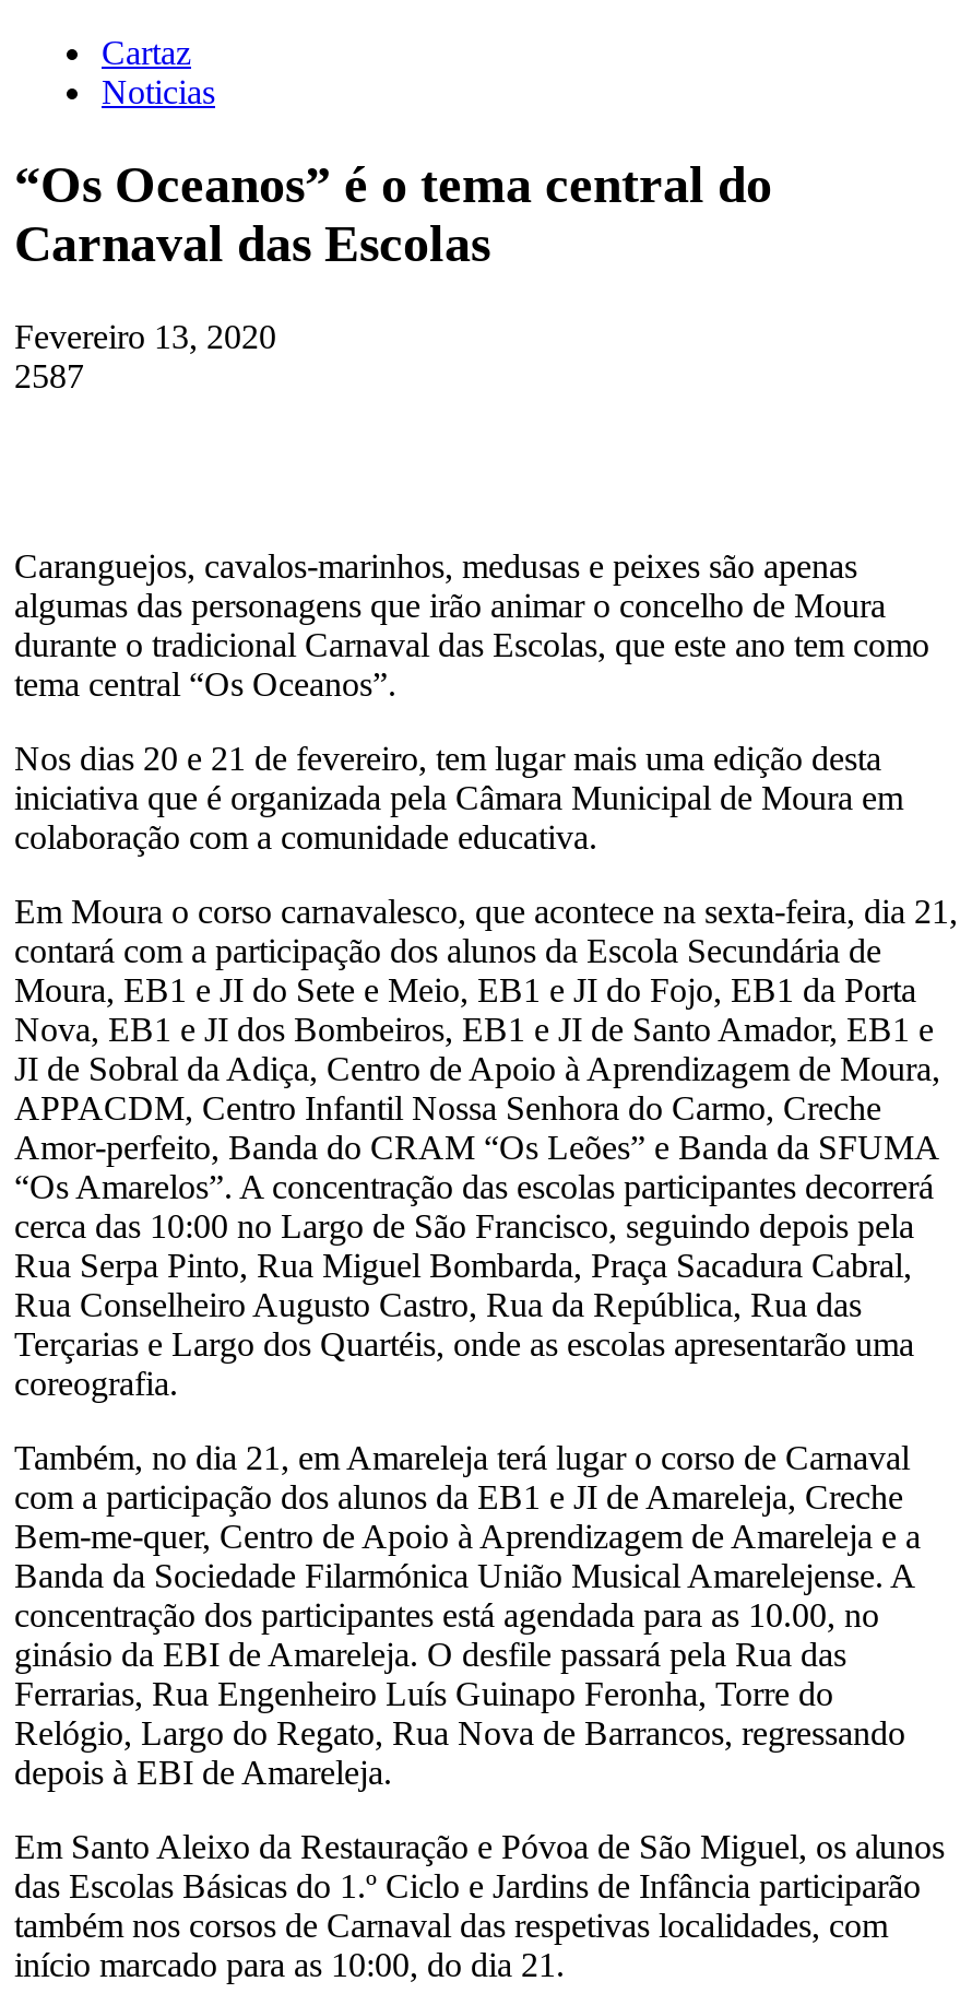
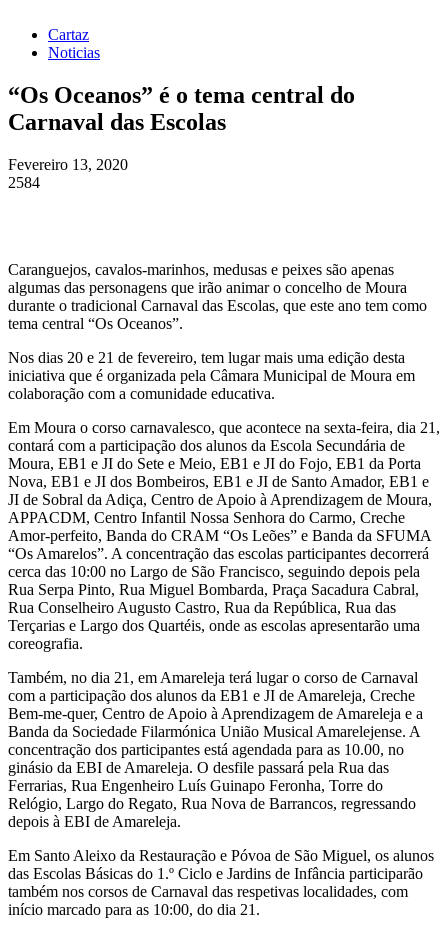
[14,357,84,394] 2587 -> [8,174,40,191] 2584

